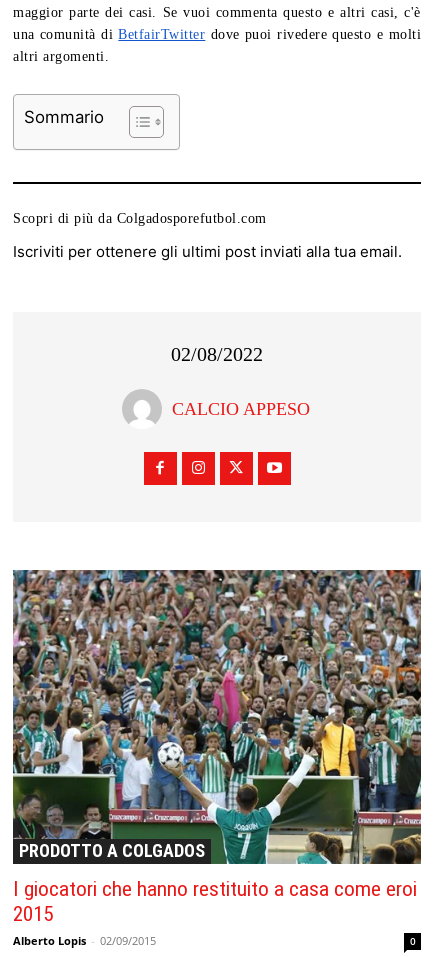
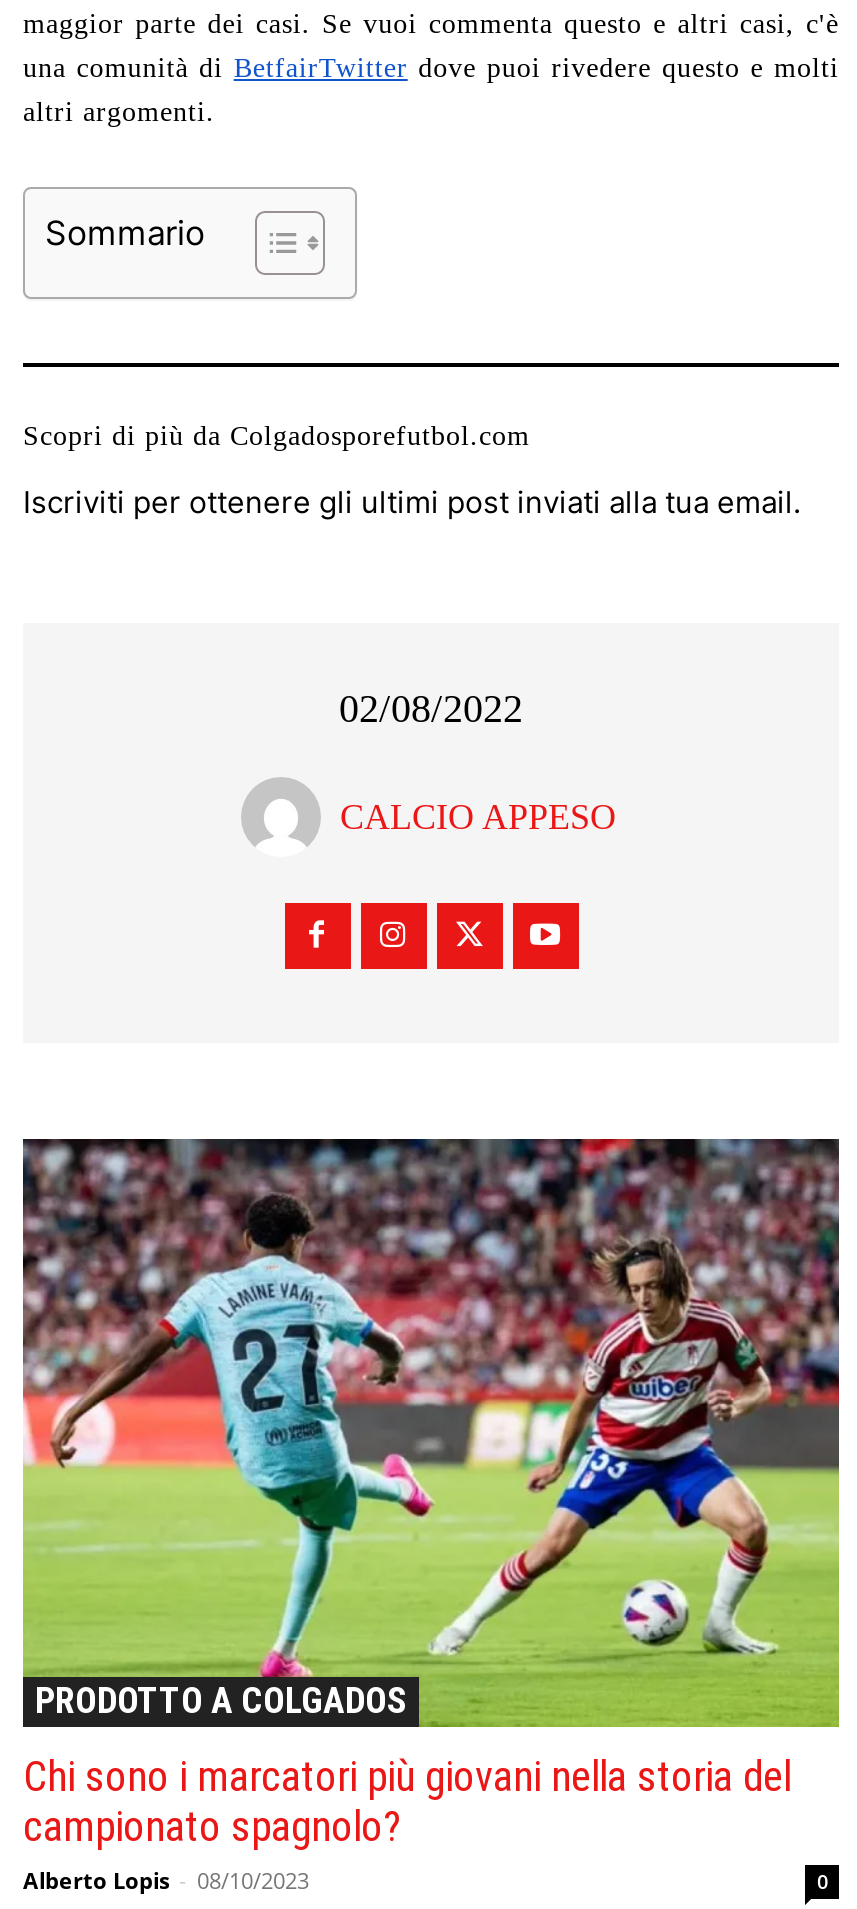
[12,569,422,948] [image] | I giocatori che hanno restituito a casa come eroi | 2015 | Alberto Lopis - 02/09/2015 -> [21,1137,841,1895] [image] | Chi sono i marcatori più giovani nella storia del | campionato spagnolo? | Alberto Lopis - 08/10/2023

